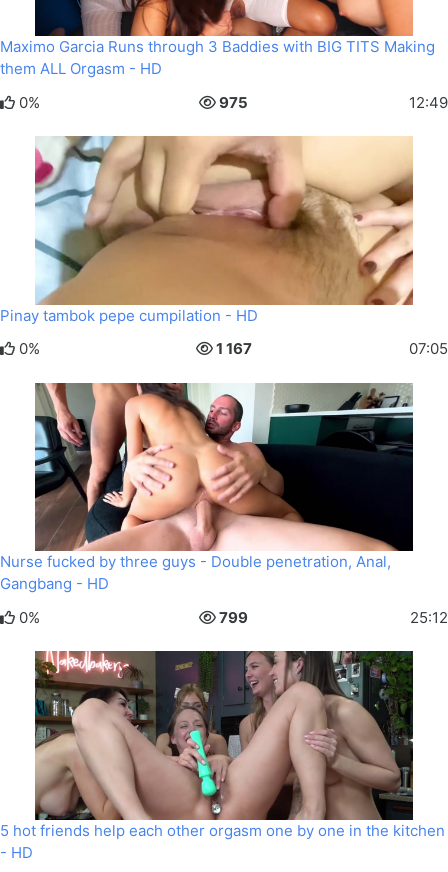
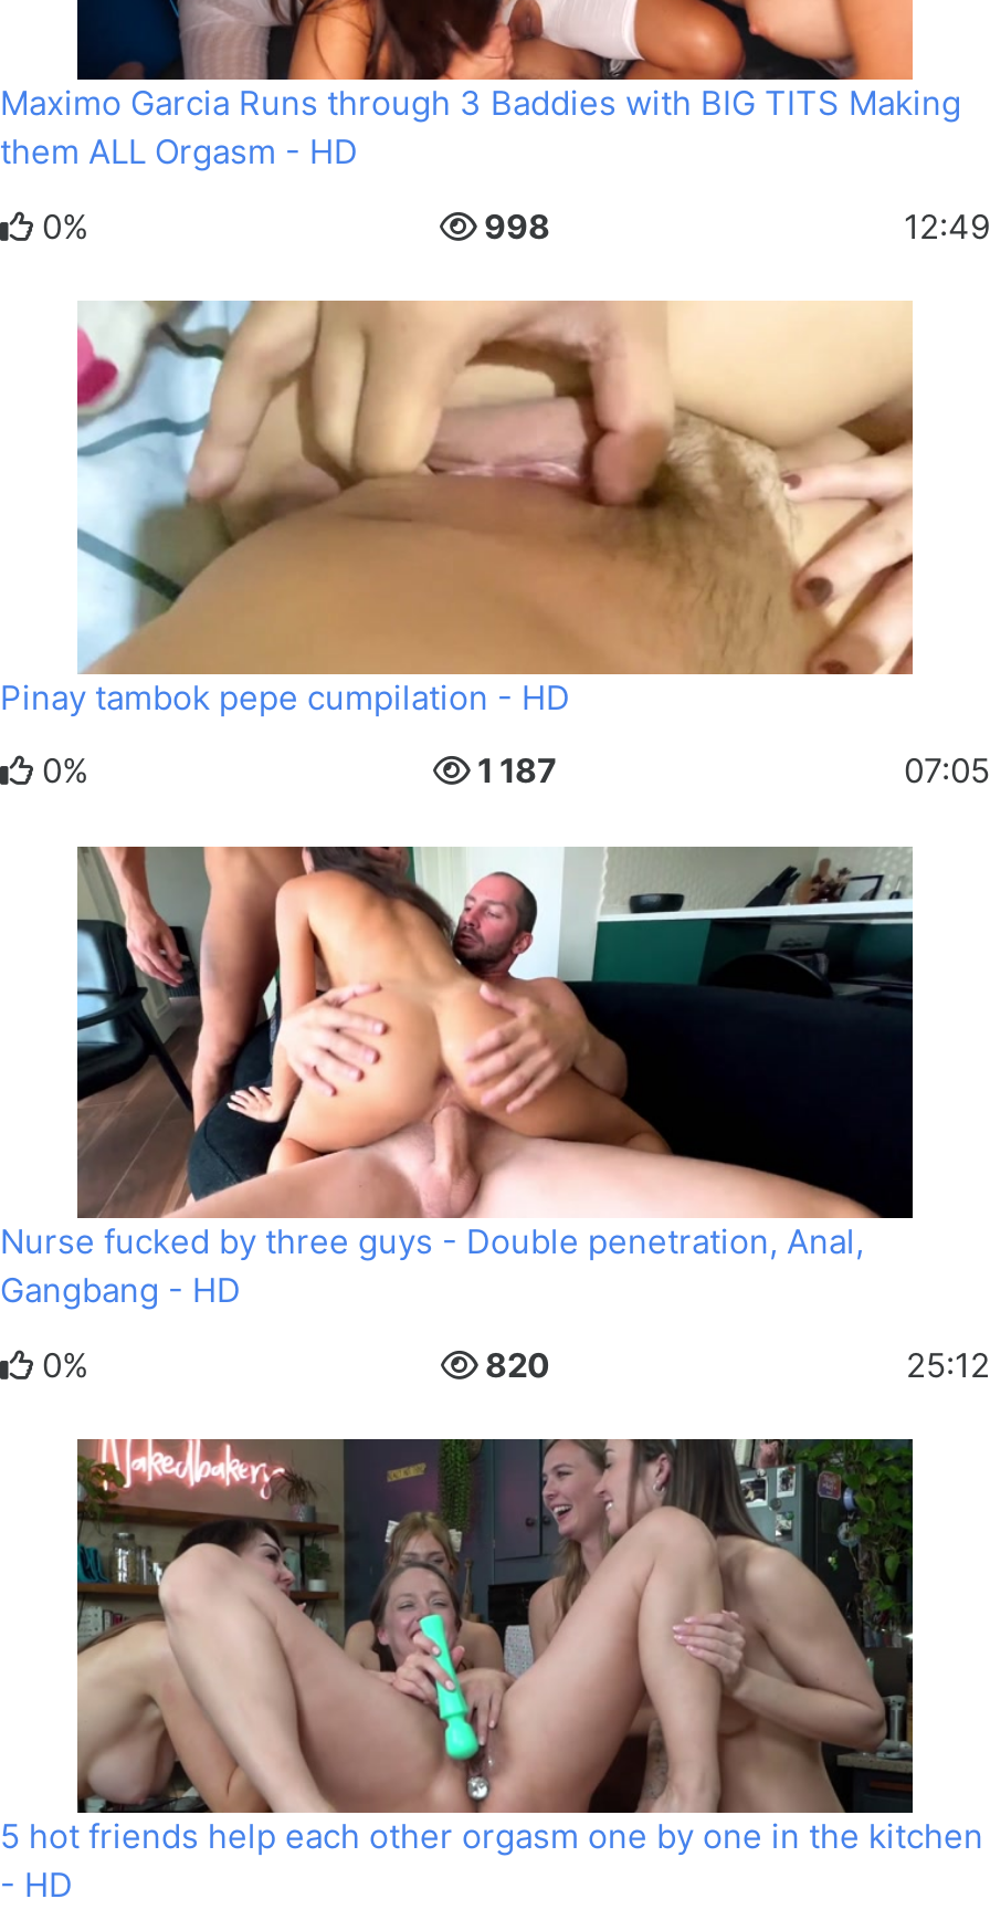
[216,92,248,111] 975 -> [477,204,550,246] 998
[213,339,252,358] 1 167 -> [471,749,557,791] 1 187
[216,607,248,626] 799 -> [478,1343,549,1385] 820

